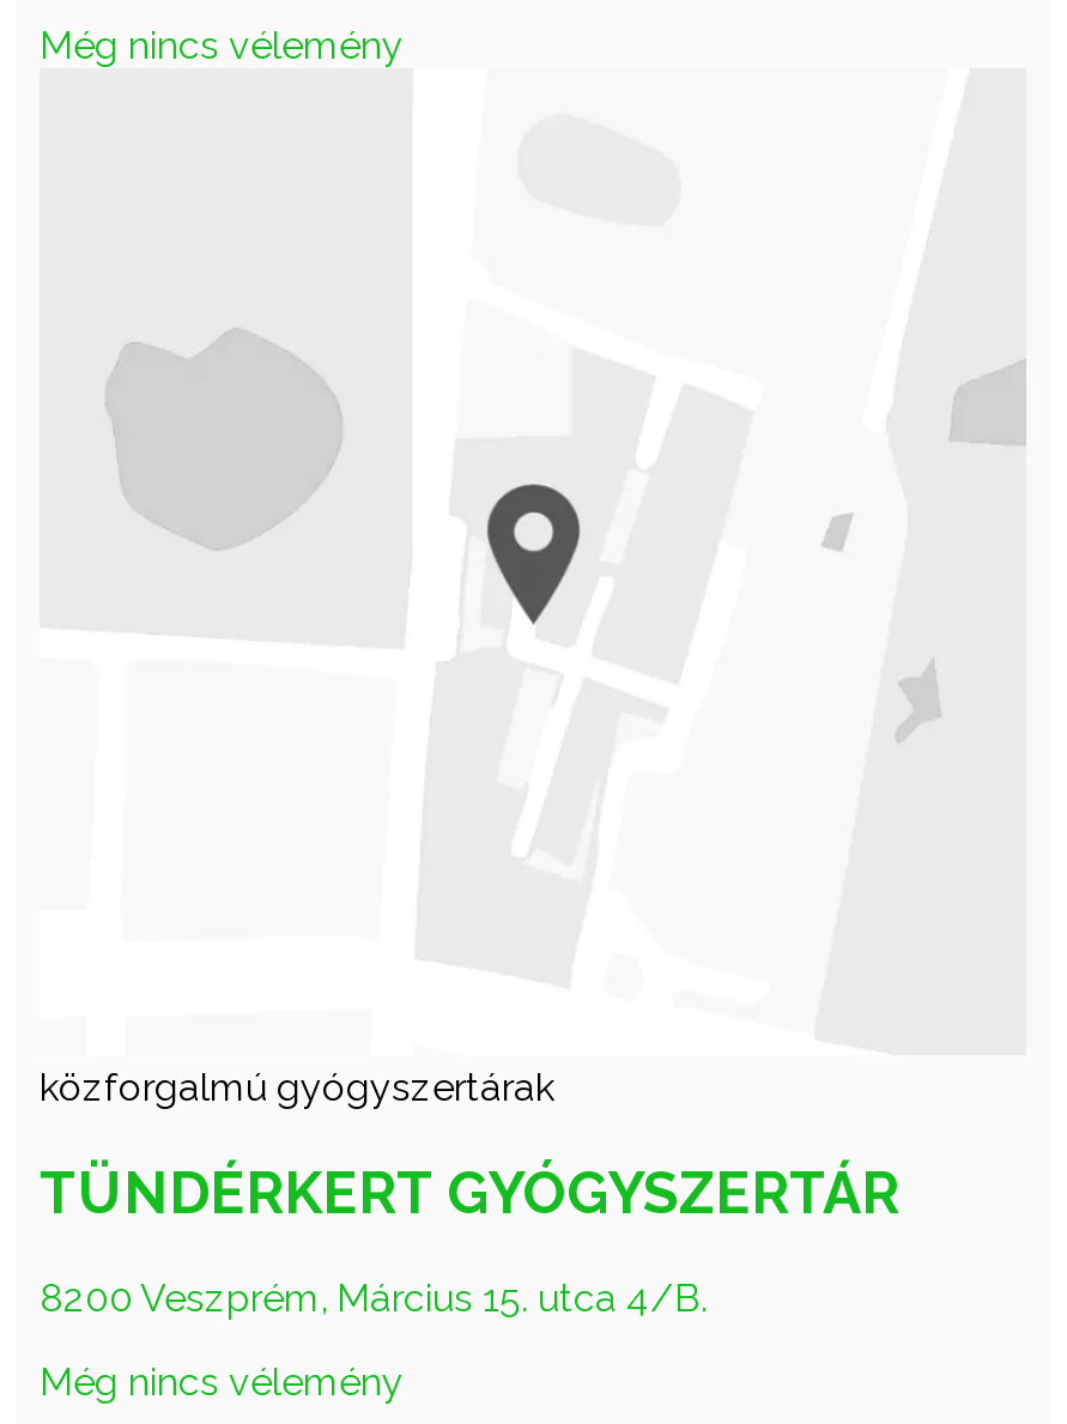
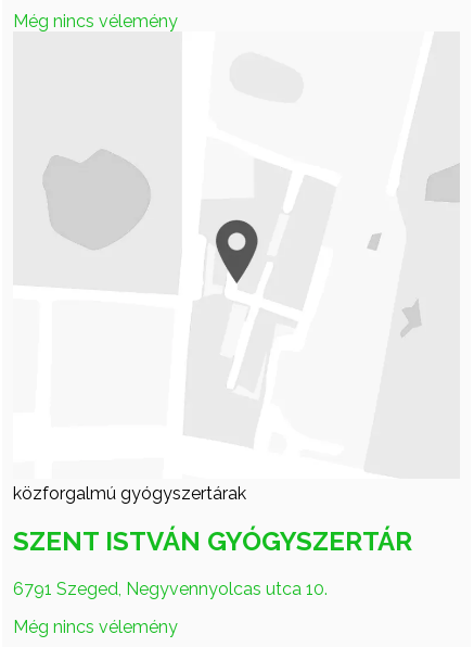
[40,1159,899,1228] TÜNDÉRKERT GYÓGYSZERTÁR -> [13,526,412,557] SZENT ISTVÁN GYÓGYSZERTÁR
[40,1276,708,1321] 8200 Veszprém, Március 15. utca 4/B. -> [13,579,328,599] 6791 Szeged, Negyvennyolcas utca 10.

